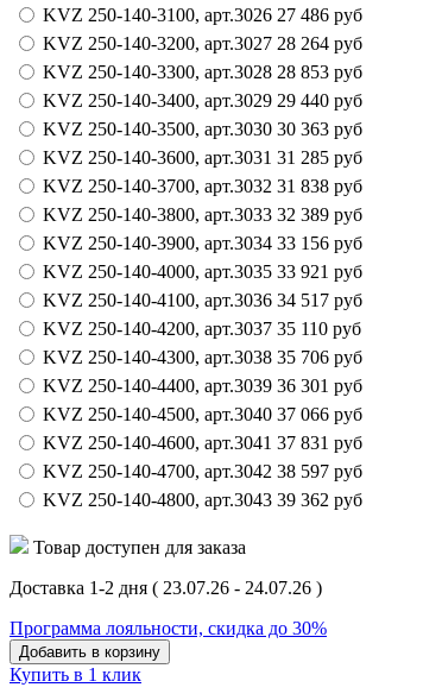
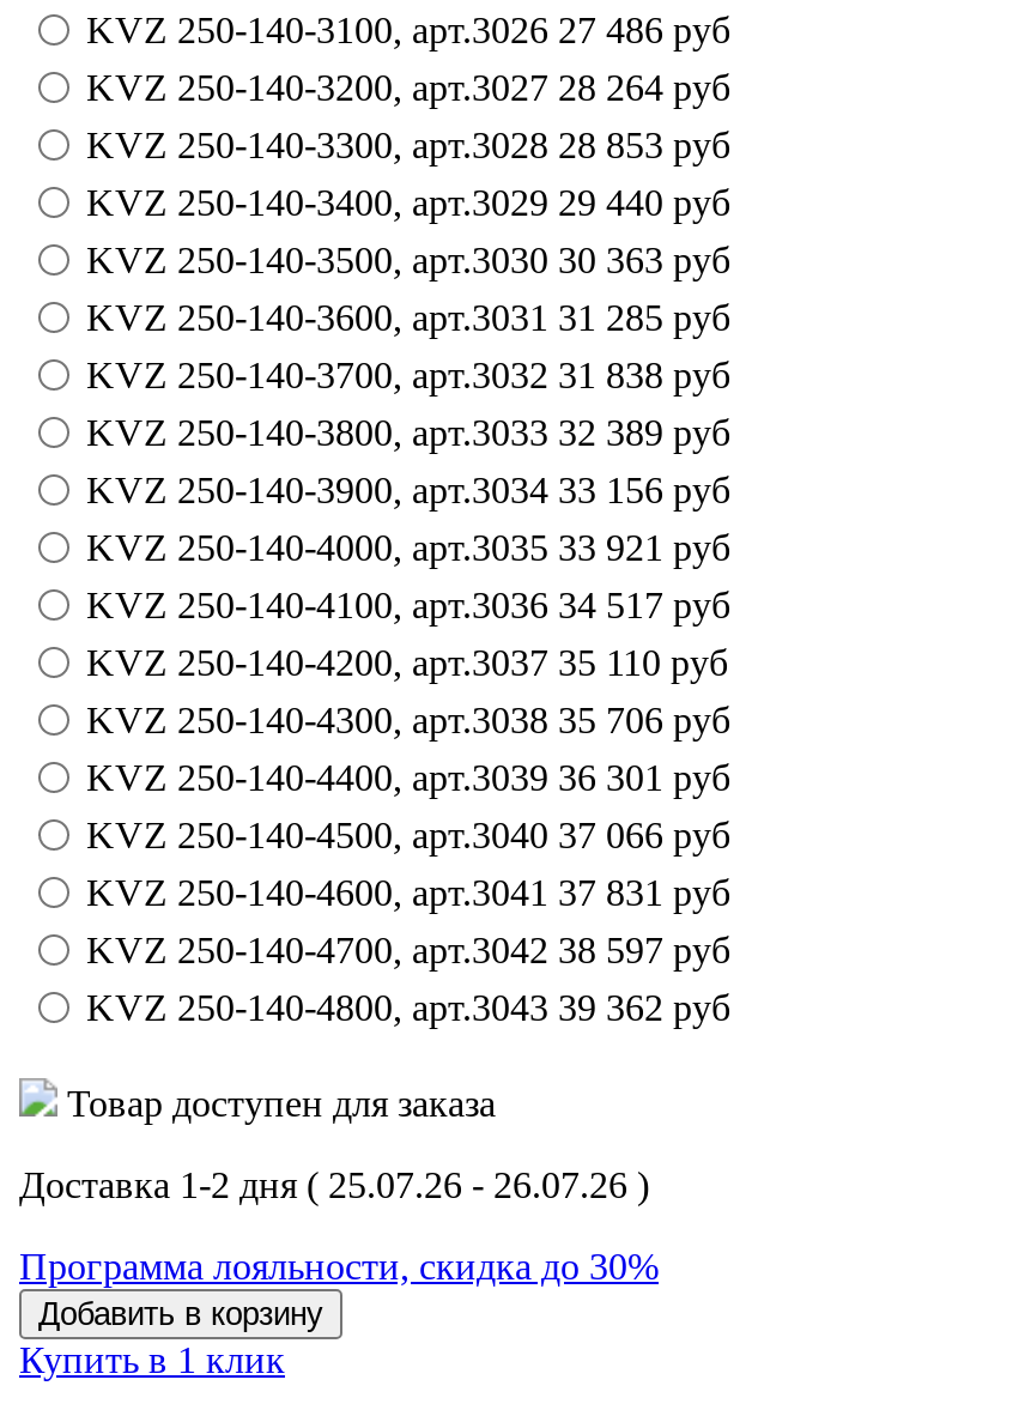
[10,577,322,598] Доставка 1-2 дня ( 23.07.26 - 24.07.26 ) -> [19,1164,649,1205] Доставка 1-2 дня ( 25.07.26 - 26.07.26 )

